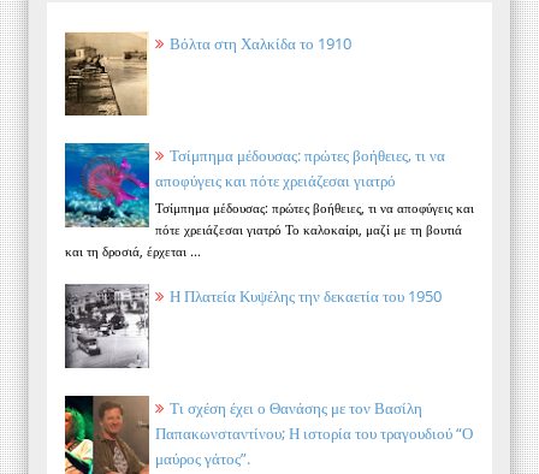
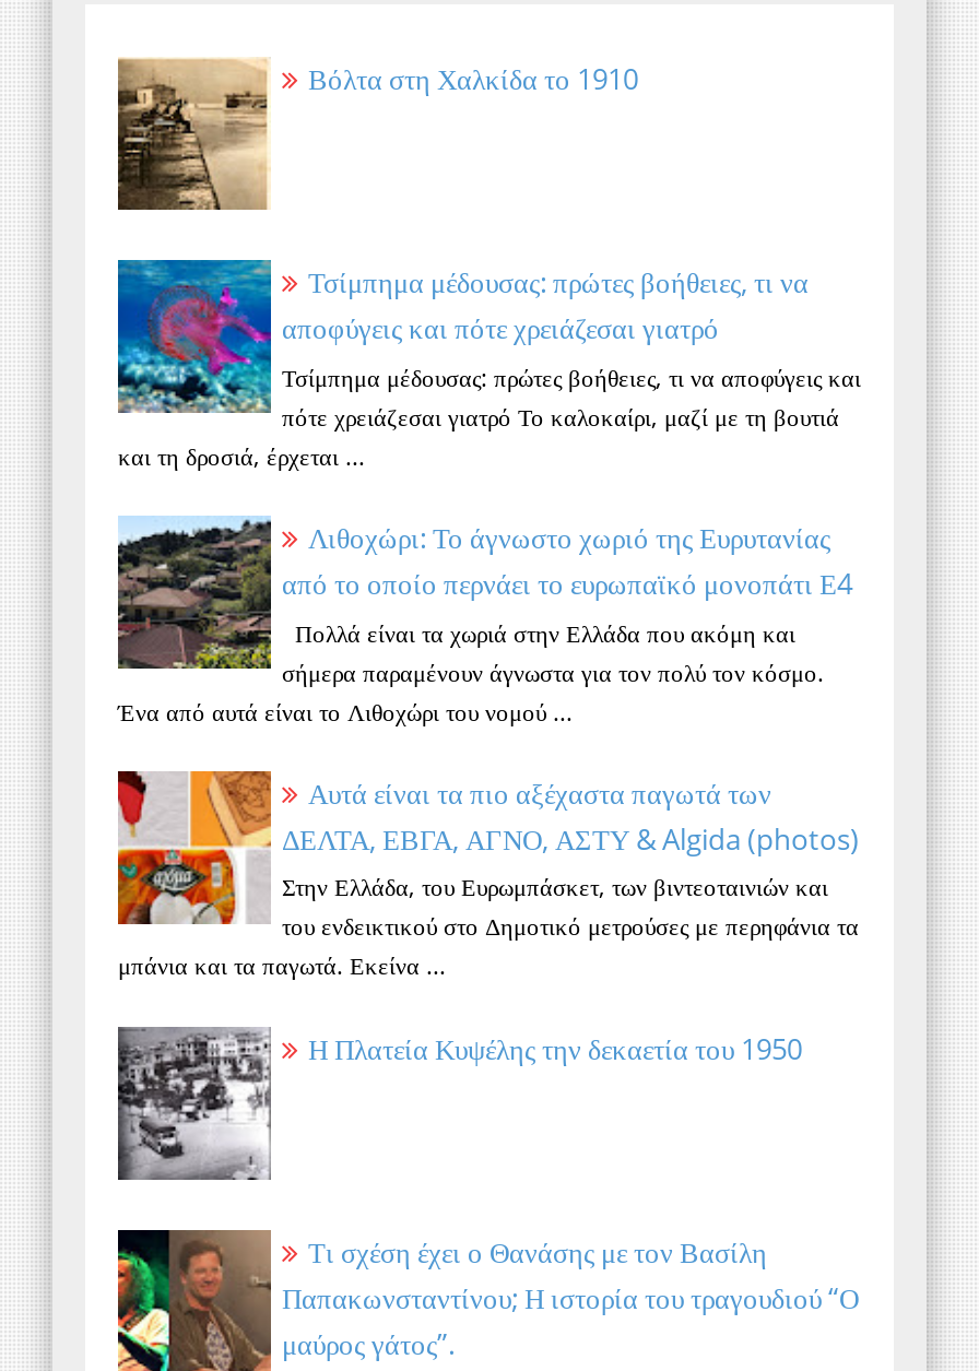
none -> [116,769,273,926] [image]
none -> [118,518,859,982] [image] | Λιθοχώρι: Το άγνωστο χωριό της Ευρυτανίας | από το οποίο περνάει το ευρωπαϊκό μονοπάτι Ε4 | Πολλά είναι τα χωριά στην Ελλάδα που ακόμη και | σήμερα παραμένουν άγνωστα για τον πολύ τον κόσμο. | Ένα από αυτά είναι το Λιθοχώρι του νομού ... | Αυτά είναι τα πιο αξέχαστα παγωτά των | ΔΕΛΤΑ, ΕΒΓΑ, ΑΓΝΟ, ΑΣΤΥ & Algida (photos) | Στην Ελλάδα, του Ευρωμπάσκετ, των βιντεοταινιών και | του ενδεικτικού στο Δημοτικό μετρούσες με περηφάνια τα | μπάνια και τα παγωτά. Εκείνα ...

